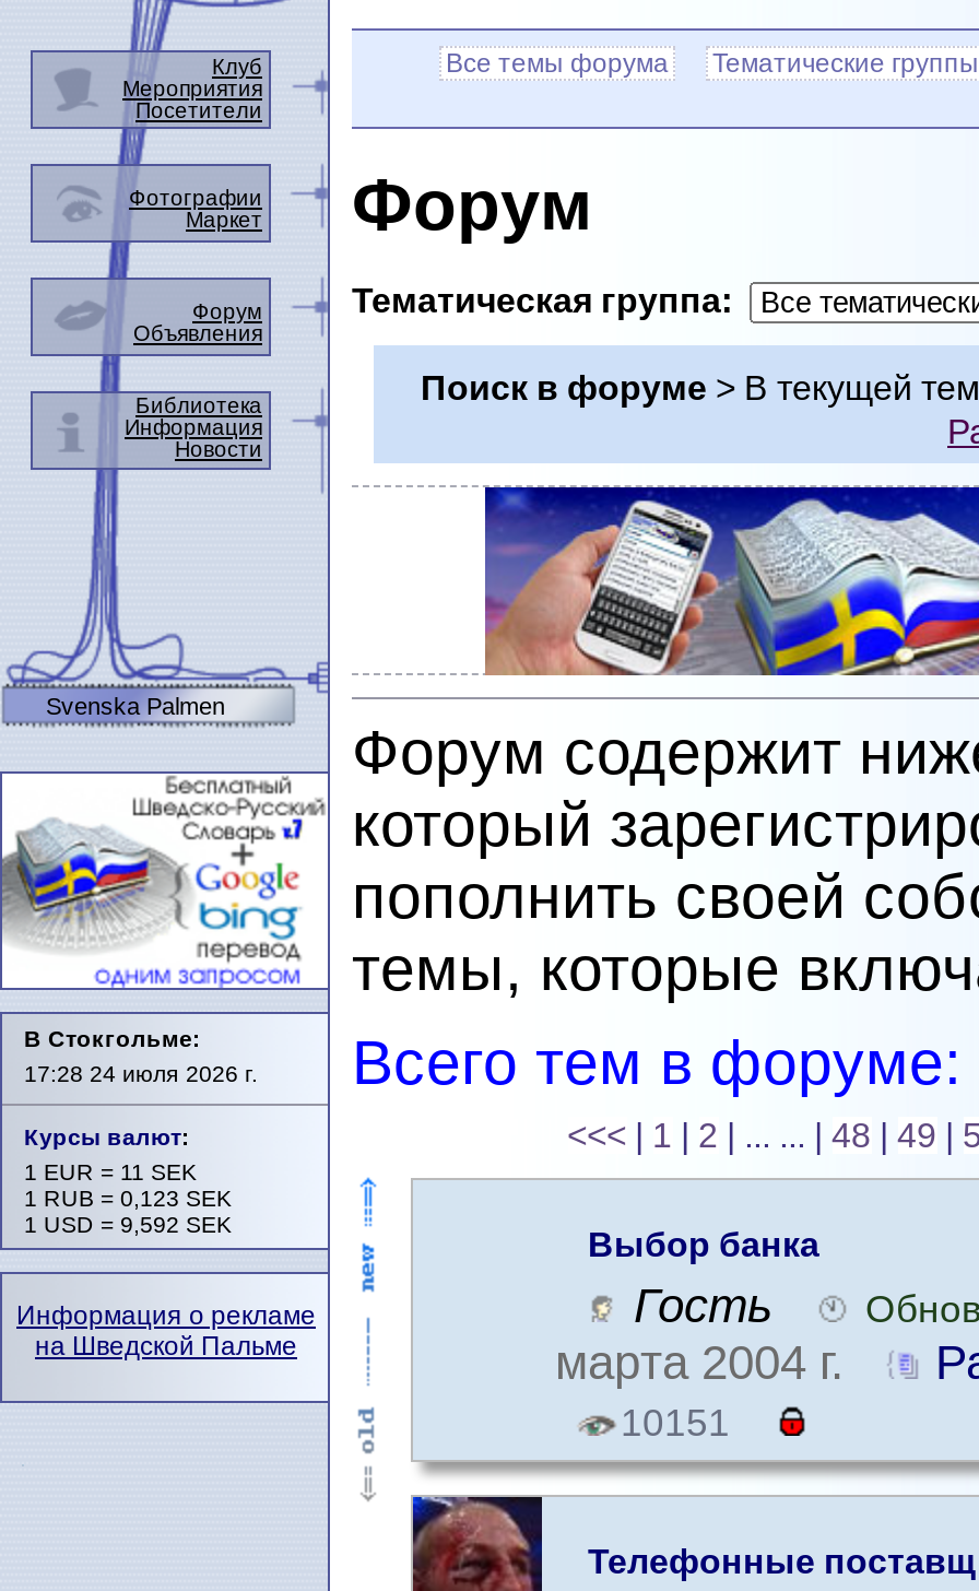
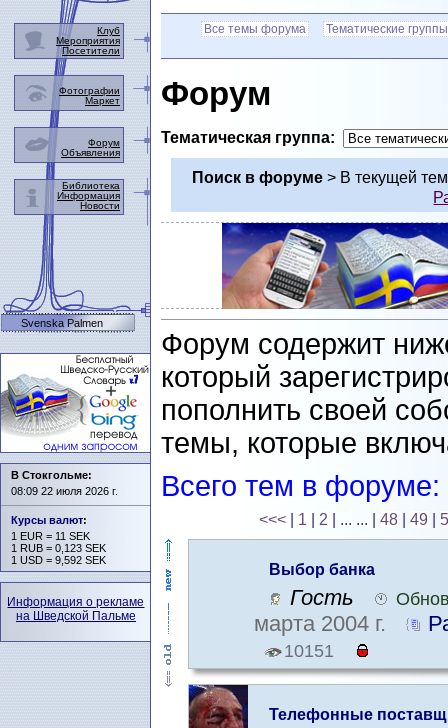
[24,1060,258,1086] 17:28 24 июля 2026 г. -> [11,485,118,497] 08:09 22 июля 2026 г.

